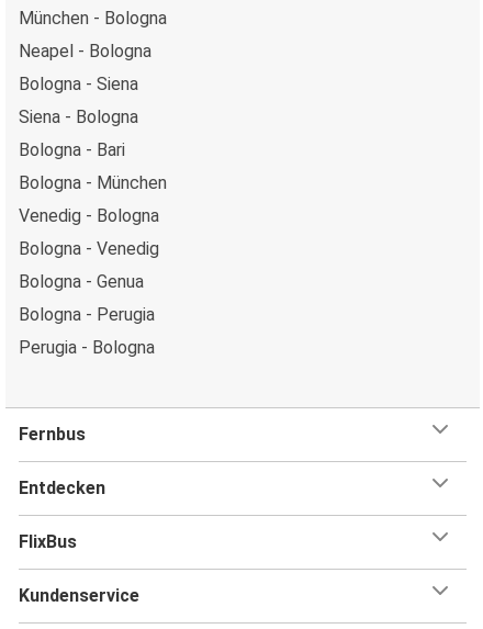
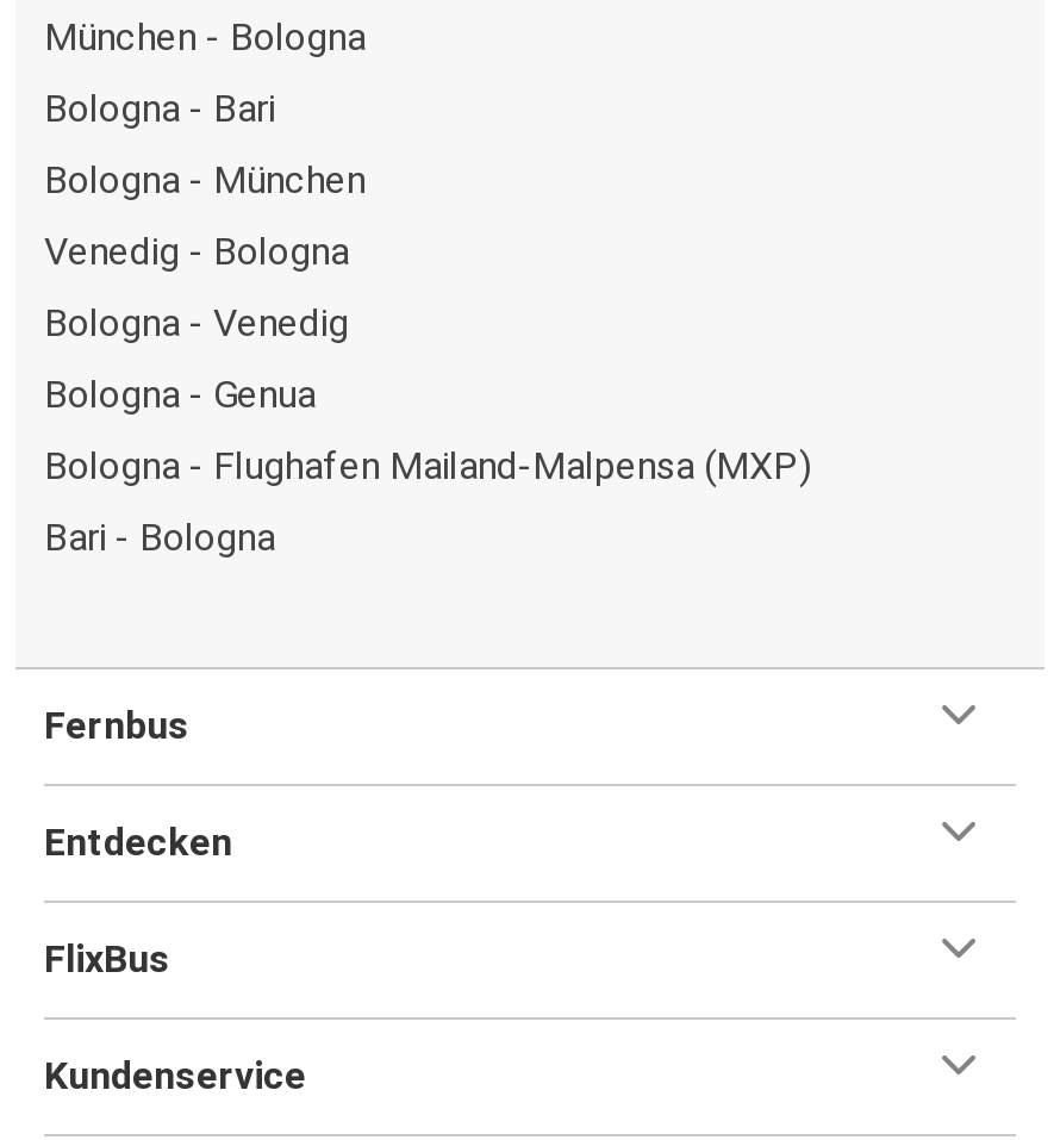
[19,40,151,127] Neapel - Bologna | Bologna - Siena | Siena - Bologna -> none
[19,304,155,324] Bologna - Perugia -> [44,442,811,487] Bologna - Flughafen Mailand-Malpensa (MXP)
[19,336,155,357] Perugia - Bologna -> [44,513,275,559] Bari - Bologna

